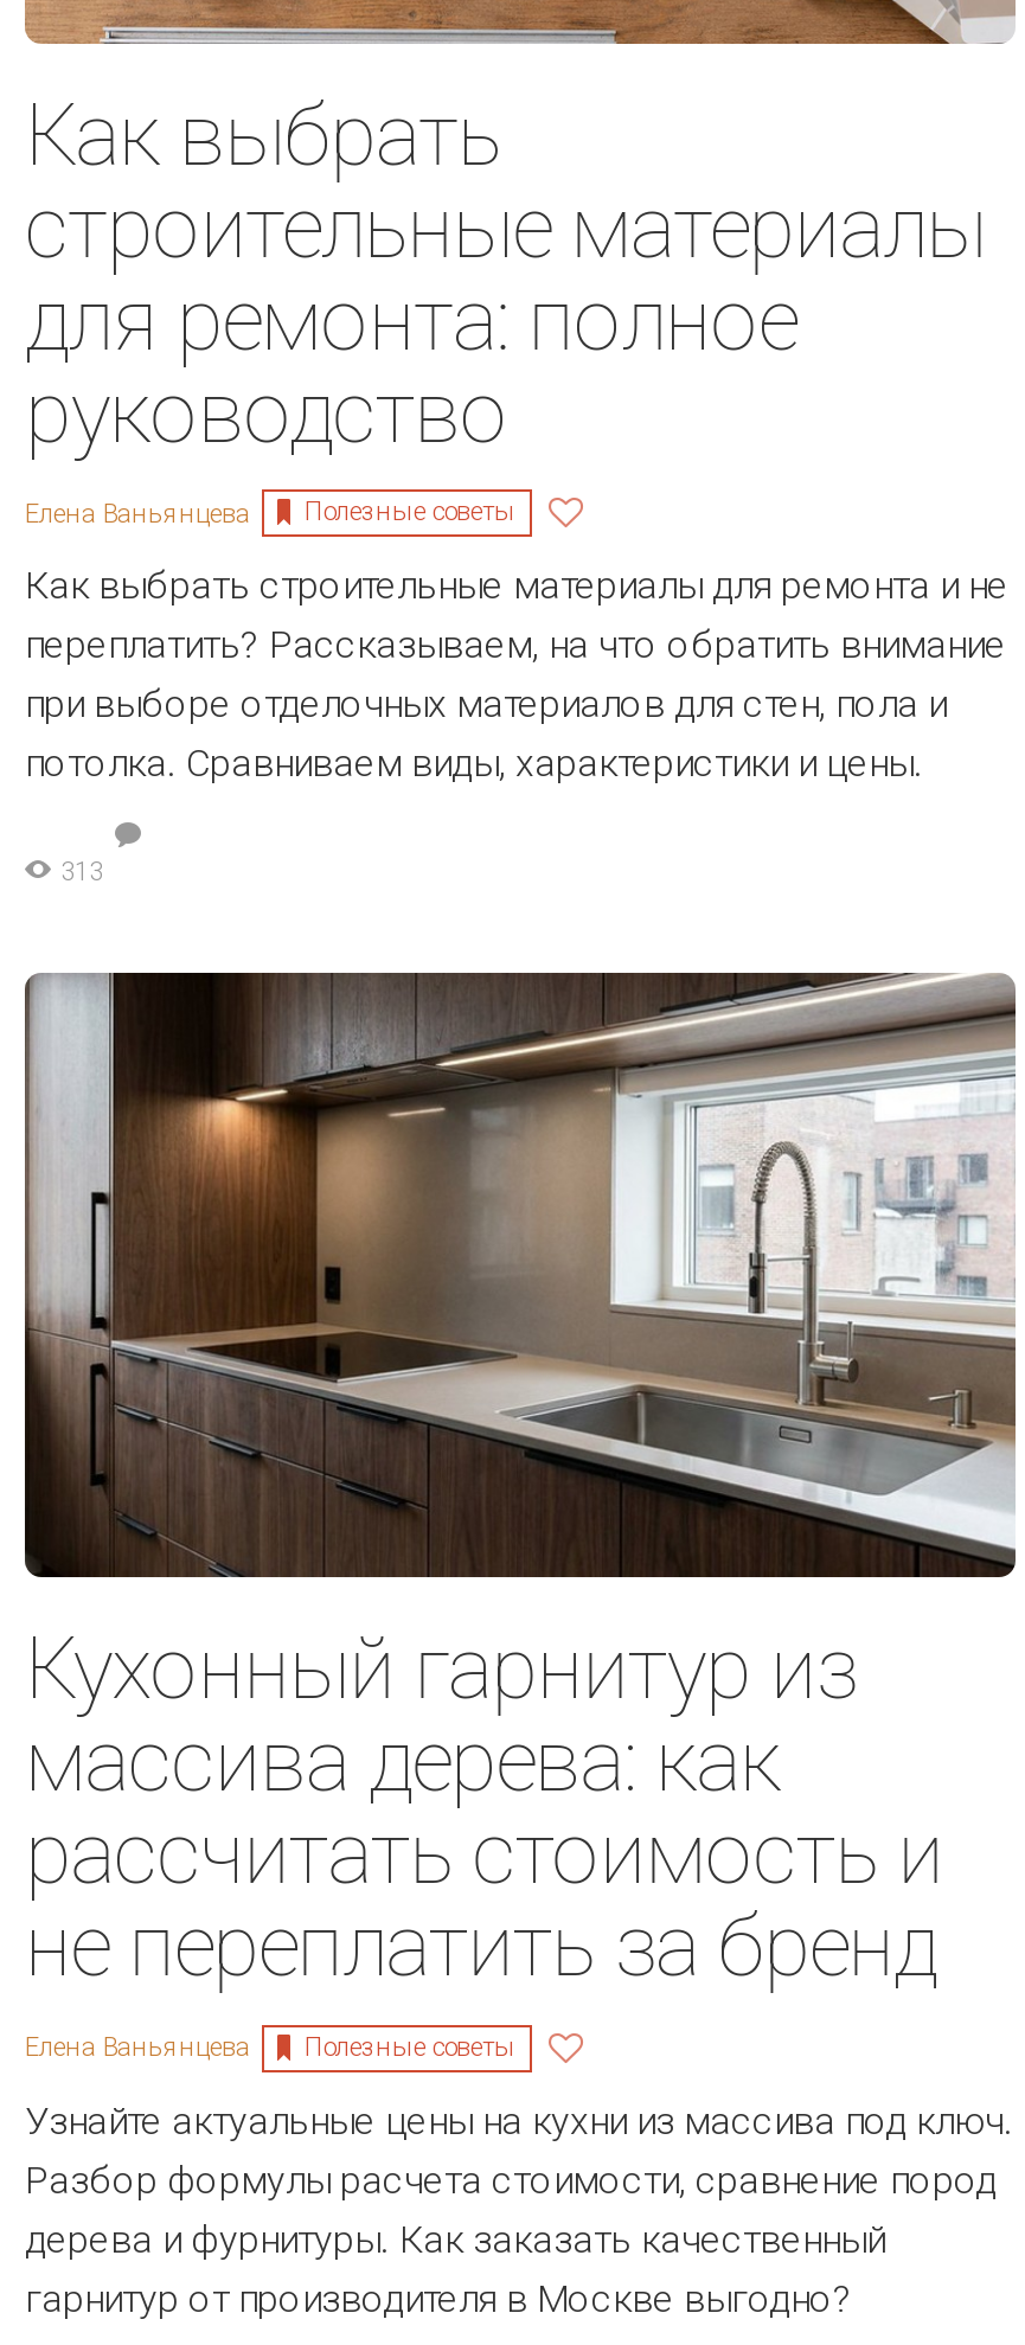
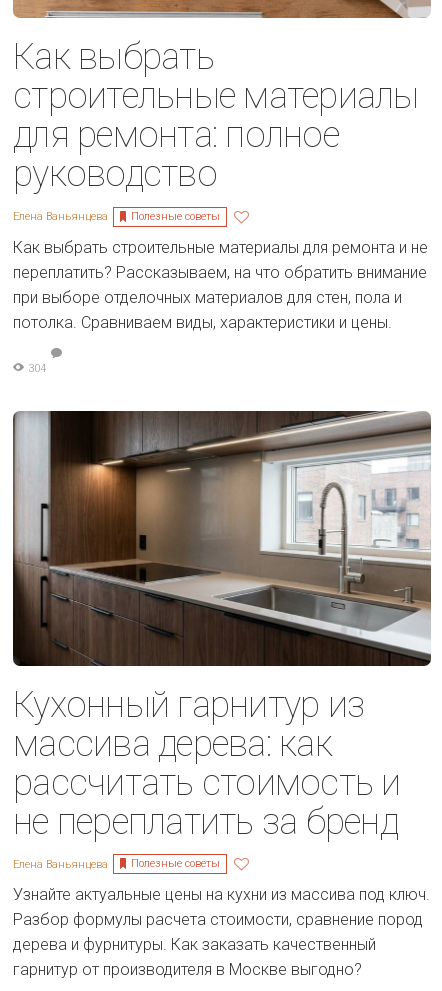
[60,858,103,889] 313 -> [28,362,46,375] 304

